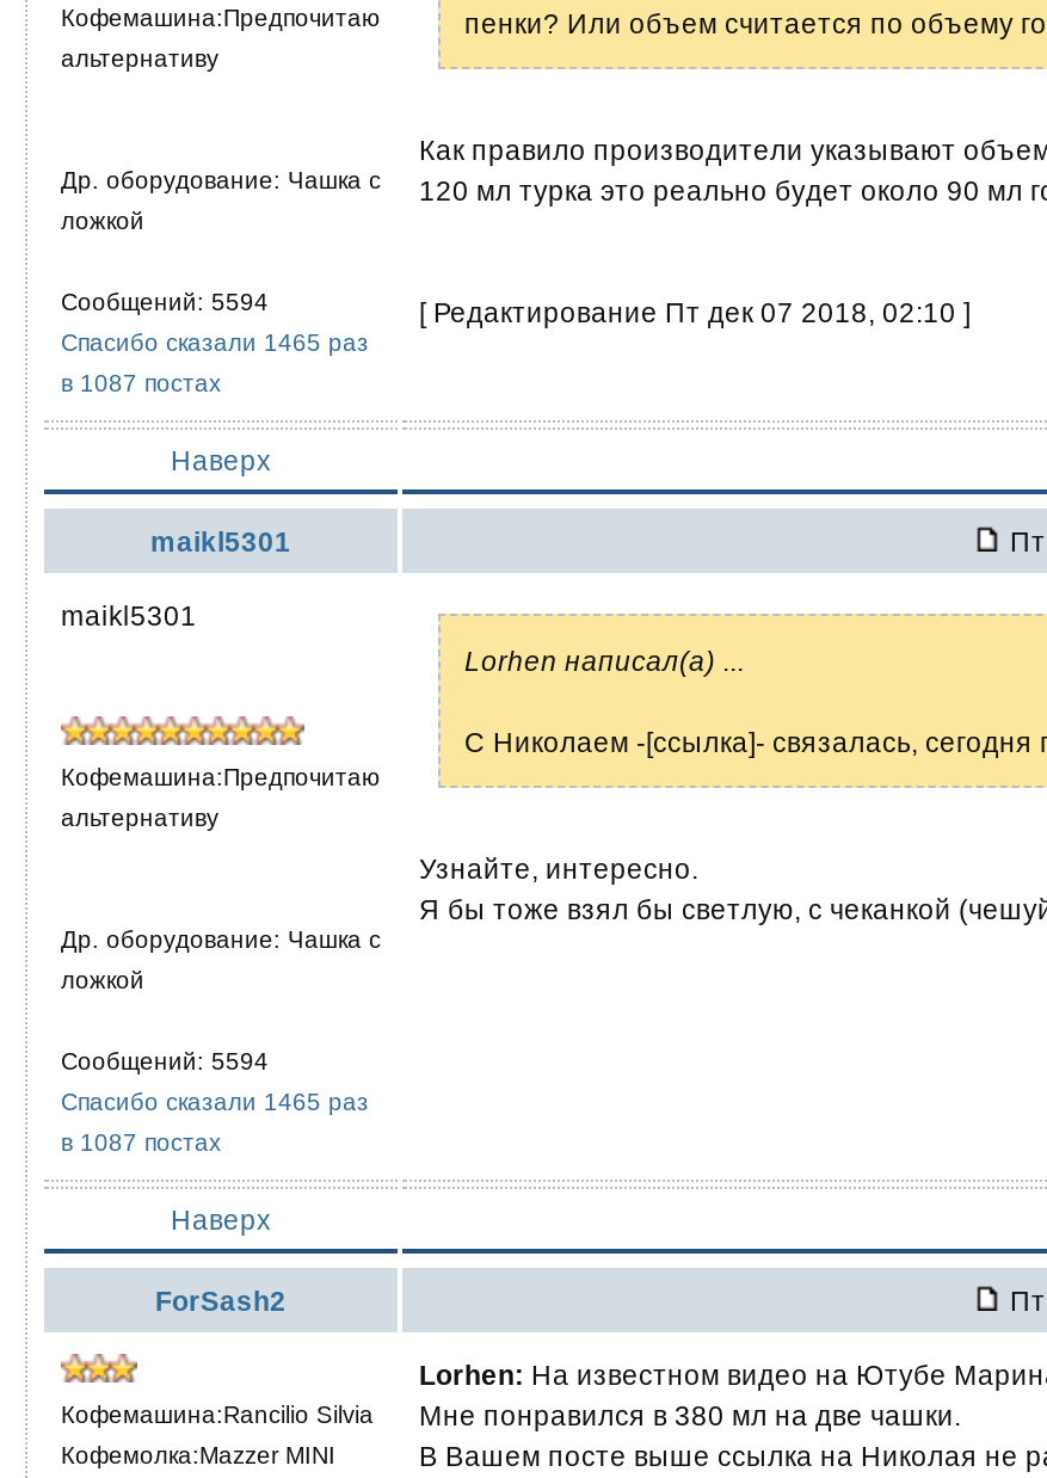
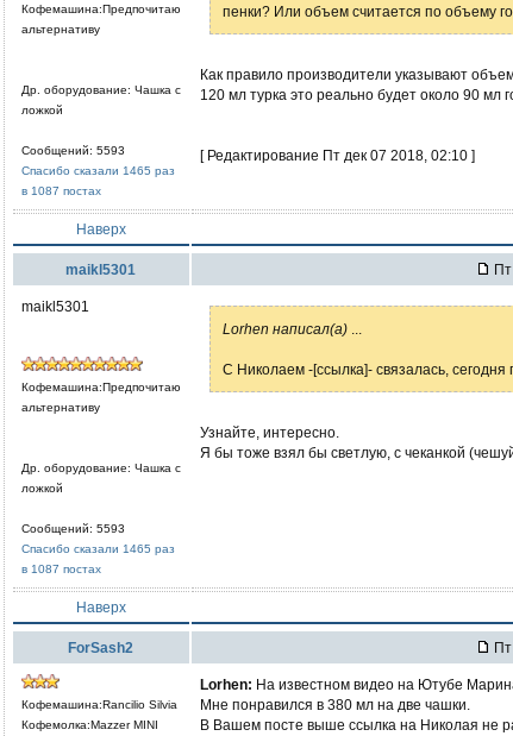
[61,289,269,315] Сообщений: 5594 -> [21,144,125,157] Сообщений: 5593
[61,1048,269,1074] Сообщений: 5594 -> [21,522,125,535] Сообщений: 5593

